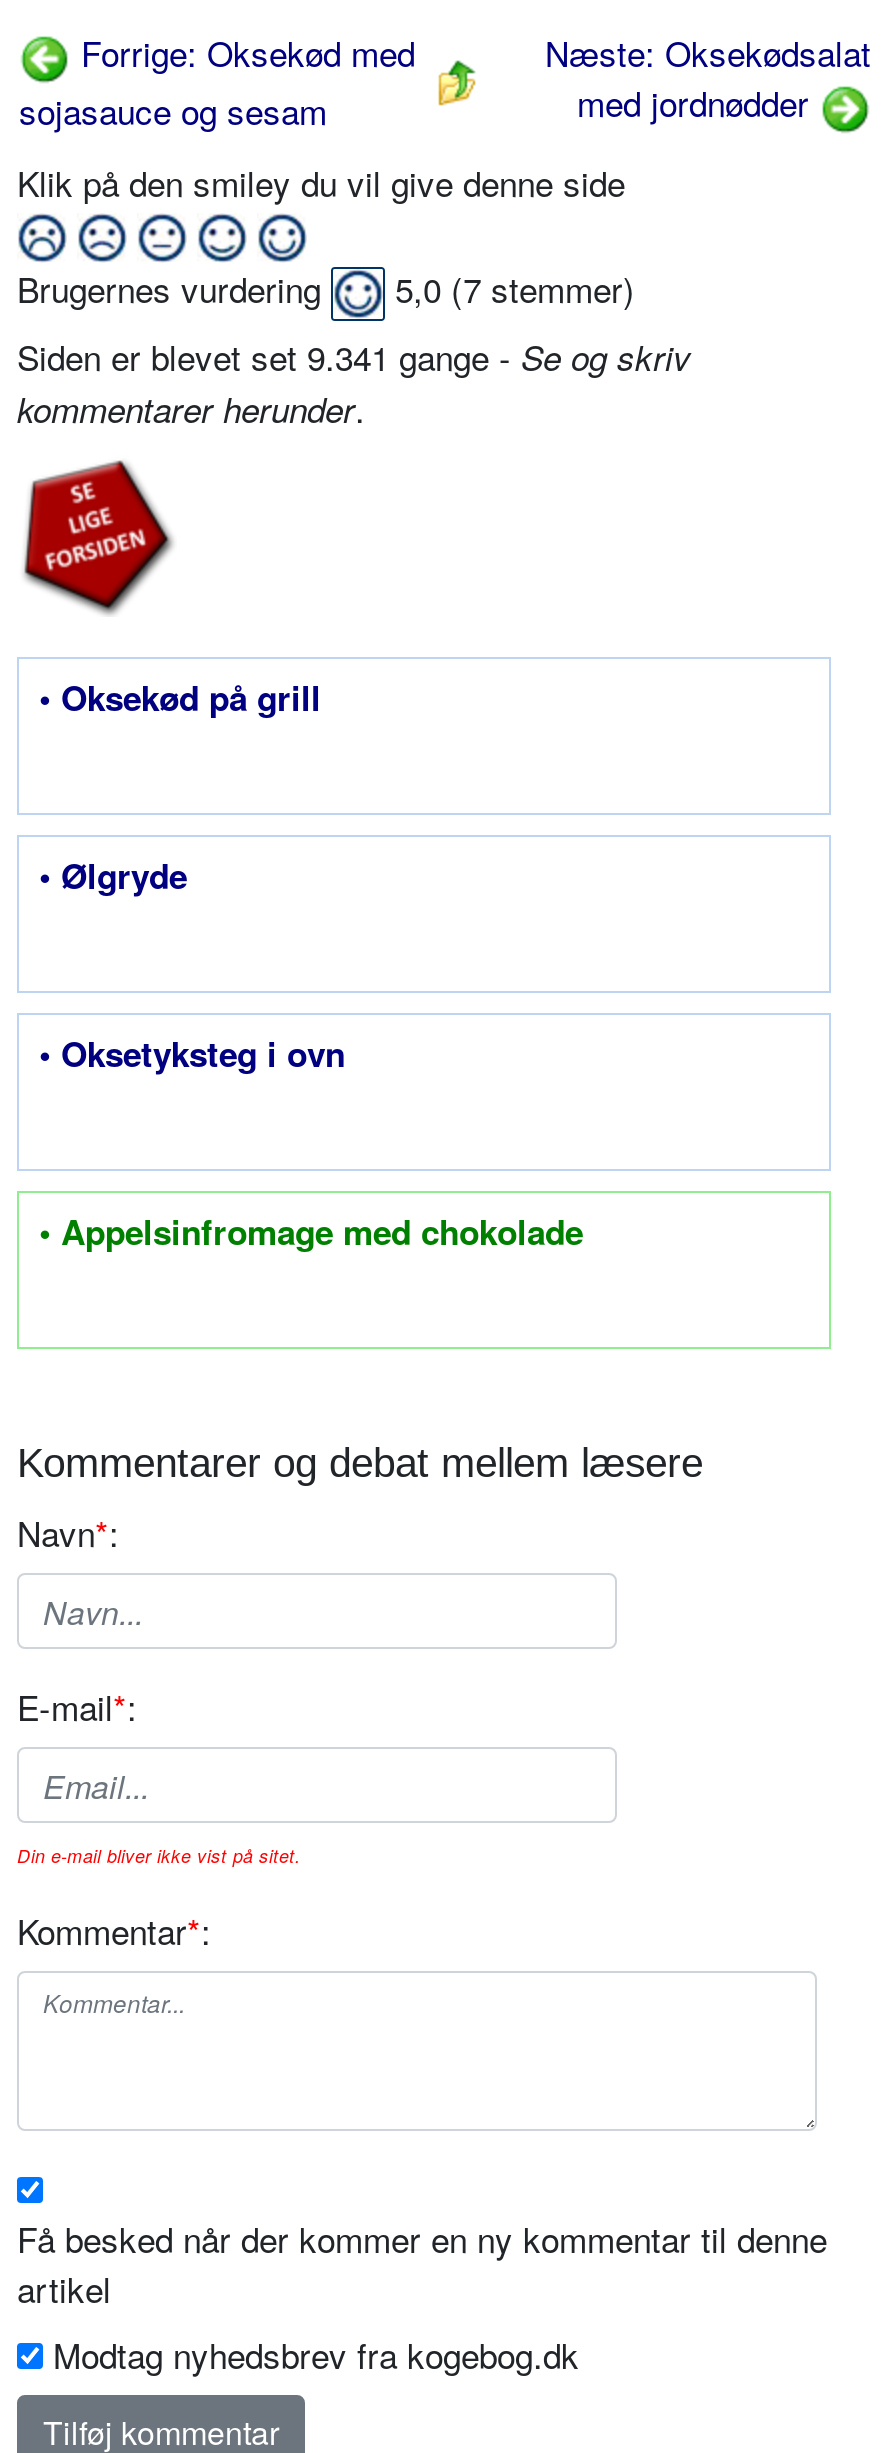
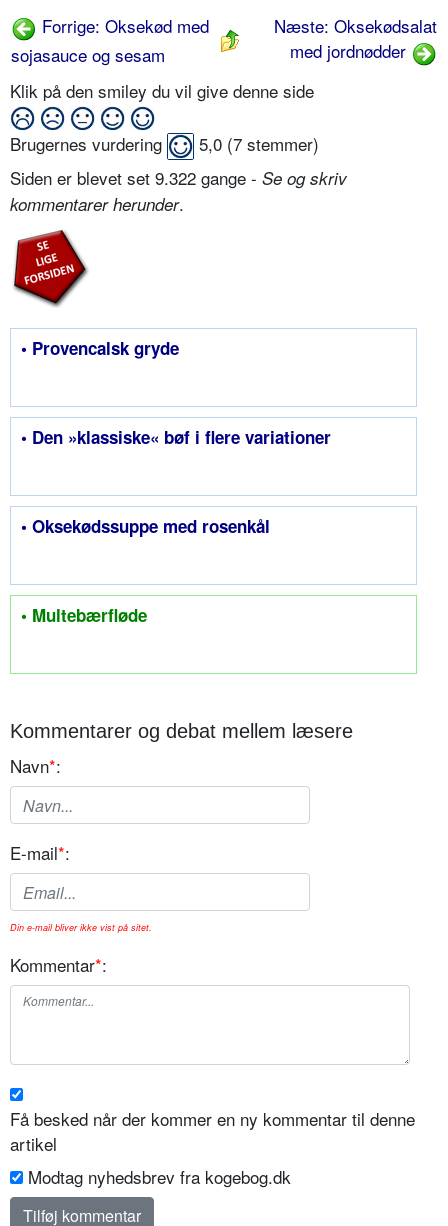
[17,332,691,382] Siden er blevet set 9.341 gange - Se og skriv -> [10,165,347,190] Siden er blevet set 9.322 gange - Se og skriv
[39,674,321,722] • Oksekød på grill -> [21,336,179,360] • Provencalsk gryde
[39,852,187,900] • Ølgryde -> [21,425,331,449] • Den »klassiske« bøf i flere variationer
[39,1030,345,1078] • Oksetyksteg i ovn -> [21,514,270,538] • Oksekødssuppe med rosenkål
[39,1208,583,1256] • Appelsinfromage med chokolade -> [21,603,147,627] • Multebærfløde

